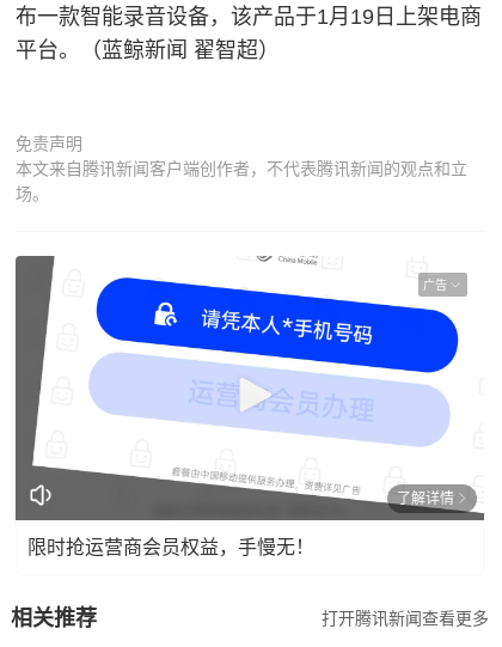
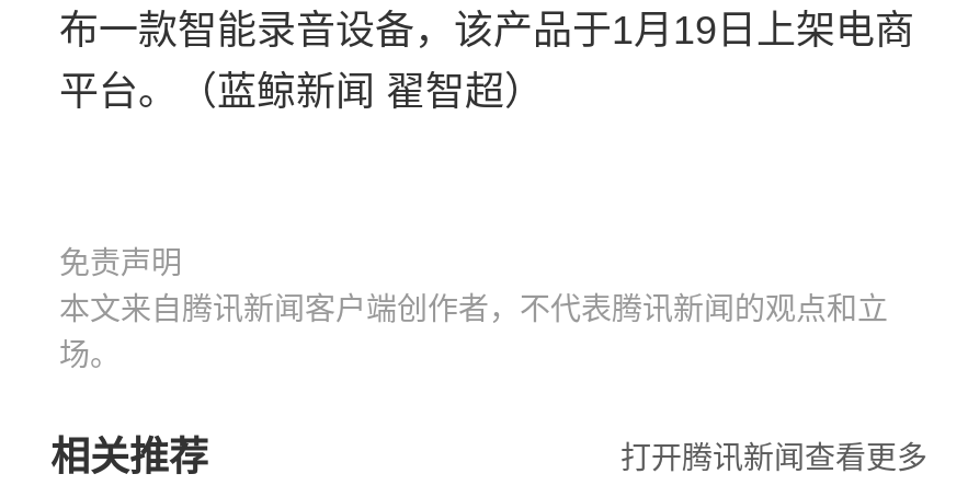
[14,255,485,521] [image] | 广告 -> none
[27,490,454,557] 了解详情 | 限时抢运营商会员权益，手慢无！ -> none

